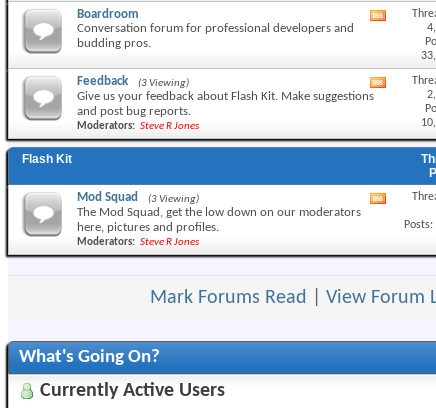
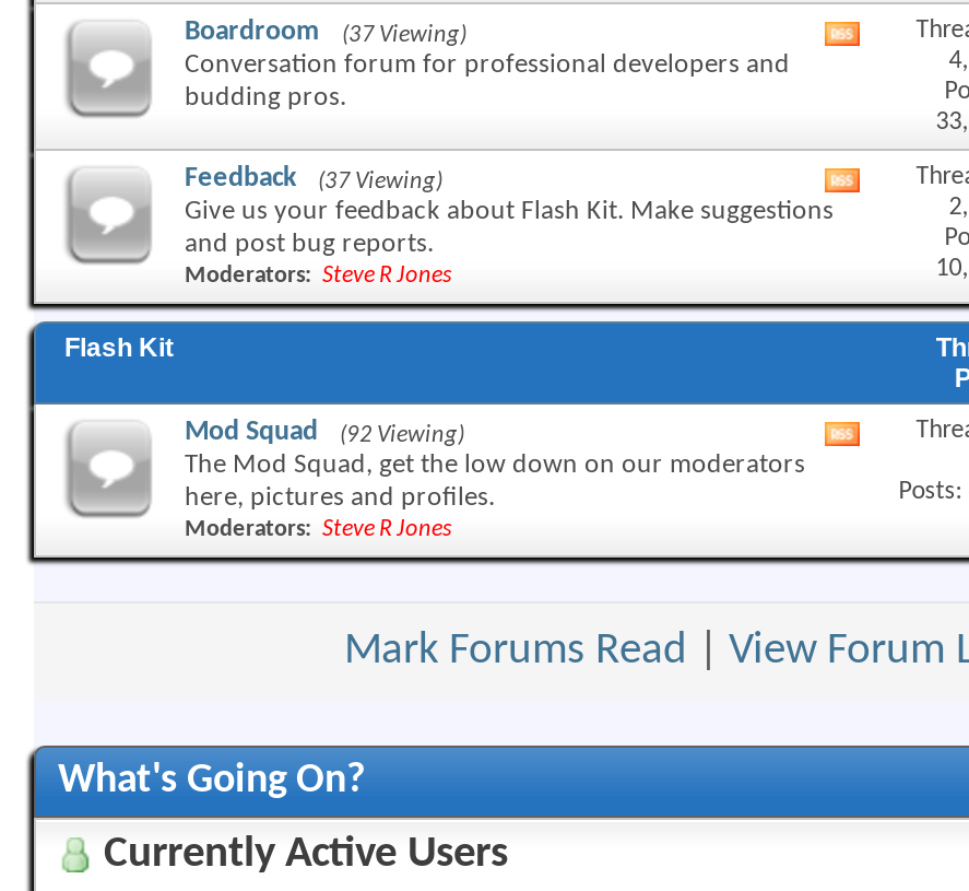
none -> [342,24,466,48] (37 Viewing)
[77,75,189,89] Feedback (3 Viewing) -> [185,164,442,195] Feedback (37 Viewing)
[77,191,199,205] Mod Squad (3 Viewing) -> [185,418,464,448] Mod Squad (92 Viewing)

